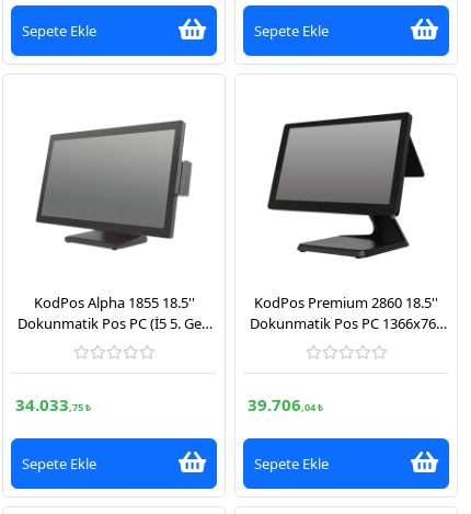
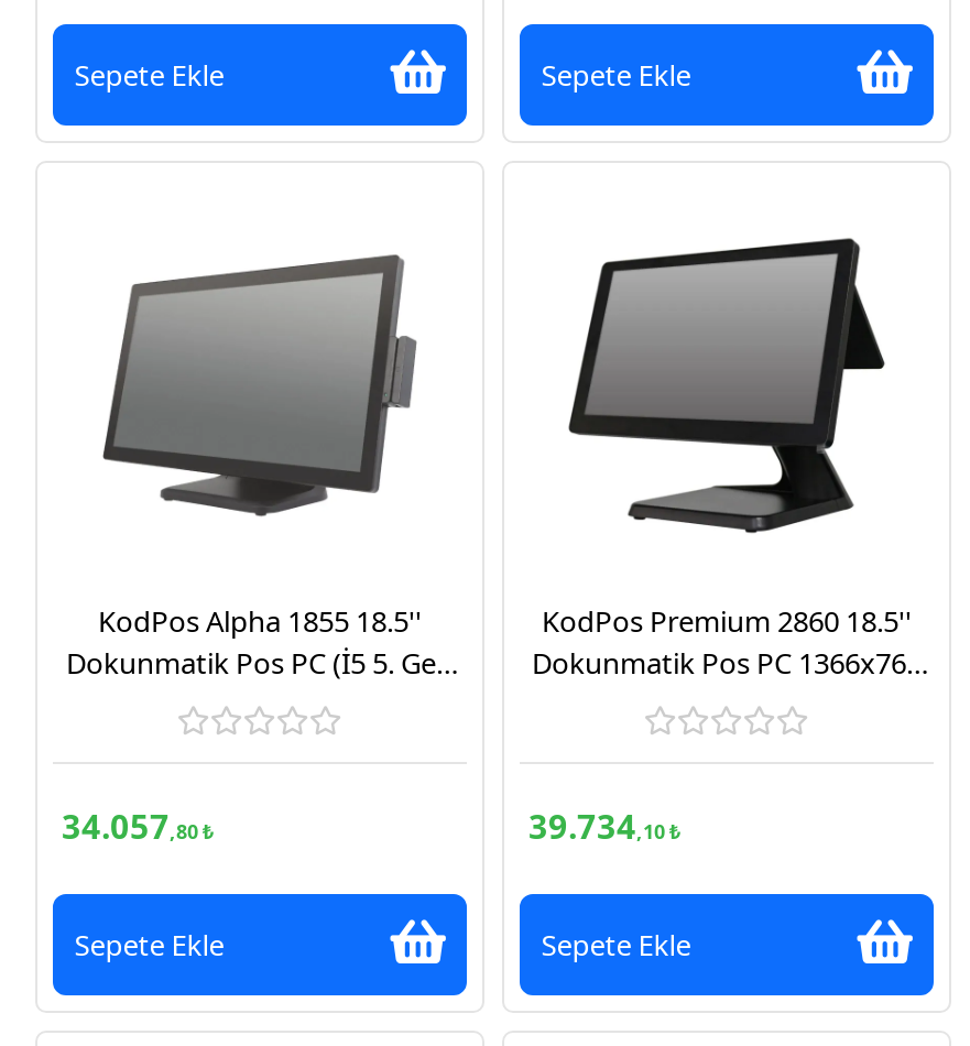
[15,393,91,415] 34.033,75 ₺ -> [62,804,214,848] 34.057,80 ₺
[248,393,323,415] 39.706,04 ₺ -> [528,804,680,848] 39.734,10 ₺

